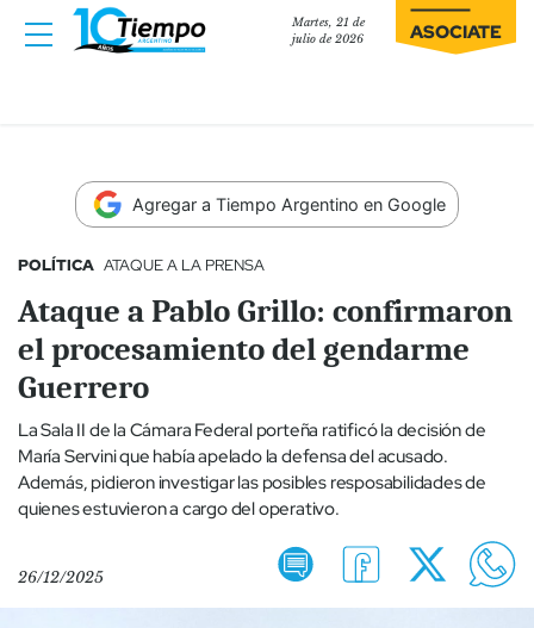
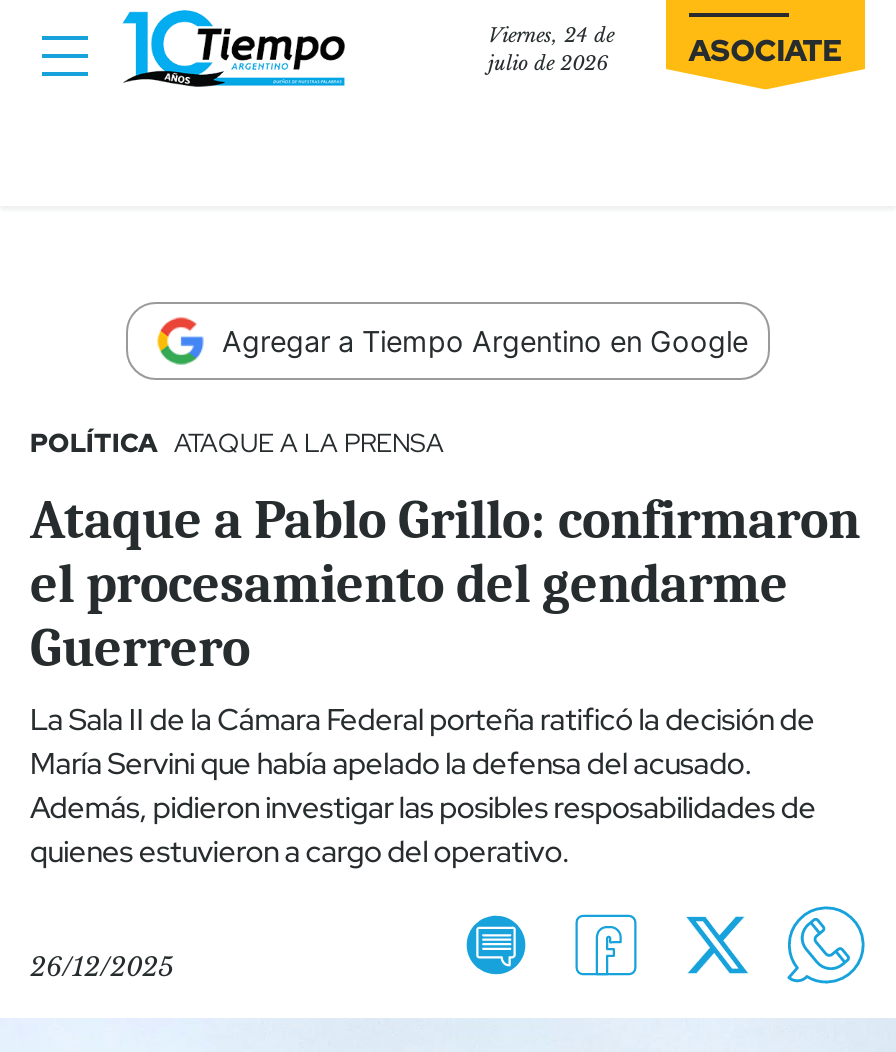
[292,15,365,30] Martes, 21 de -> [488,24,614,48] Viernes, 24 de

